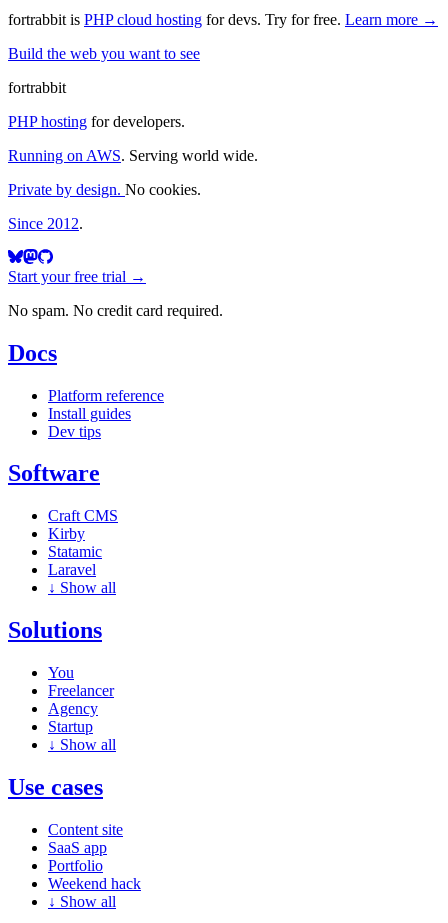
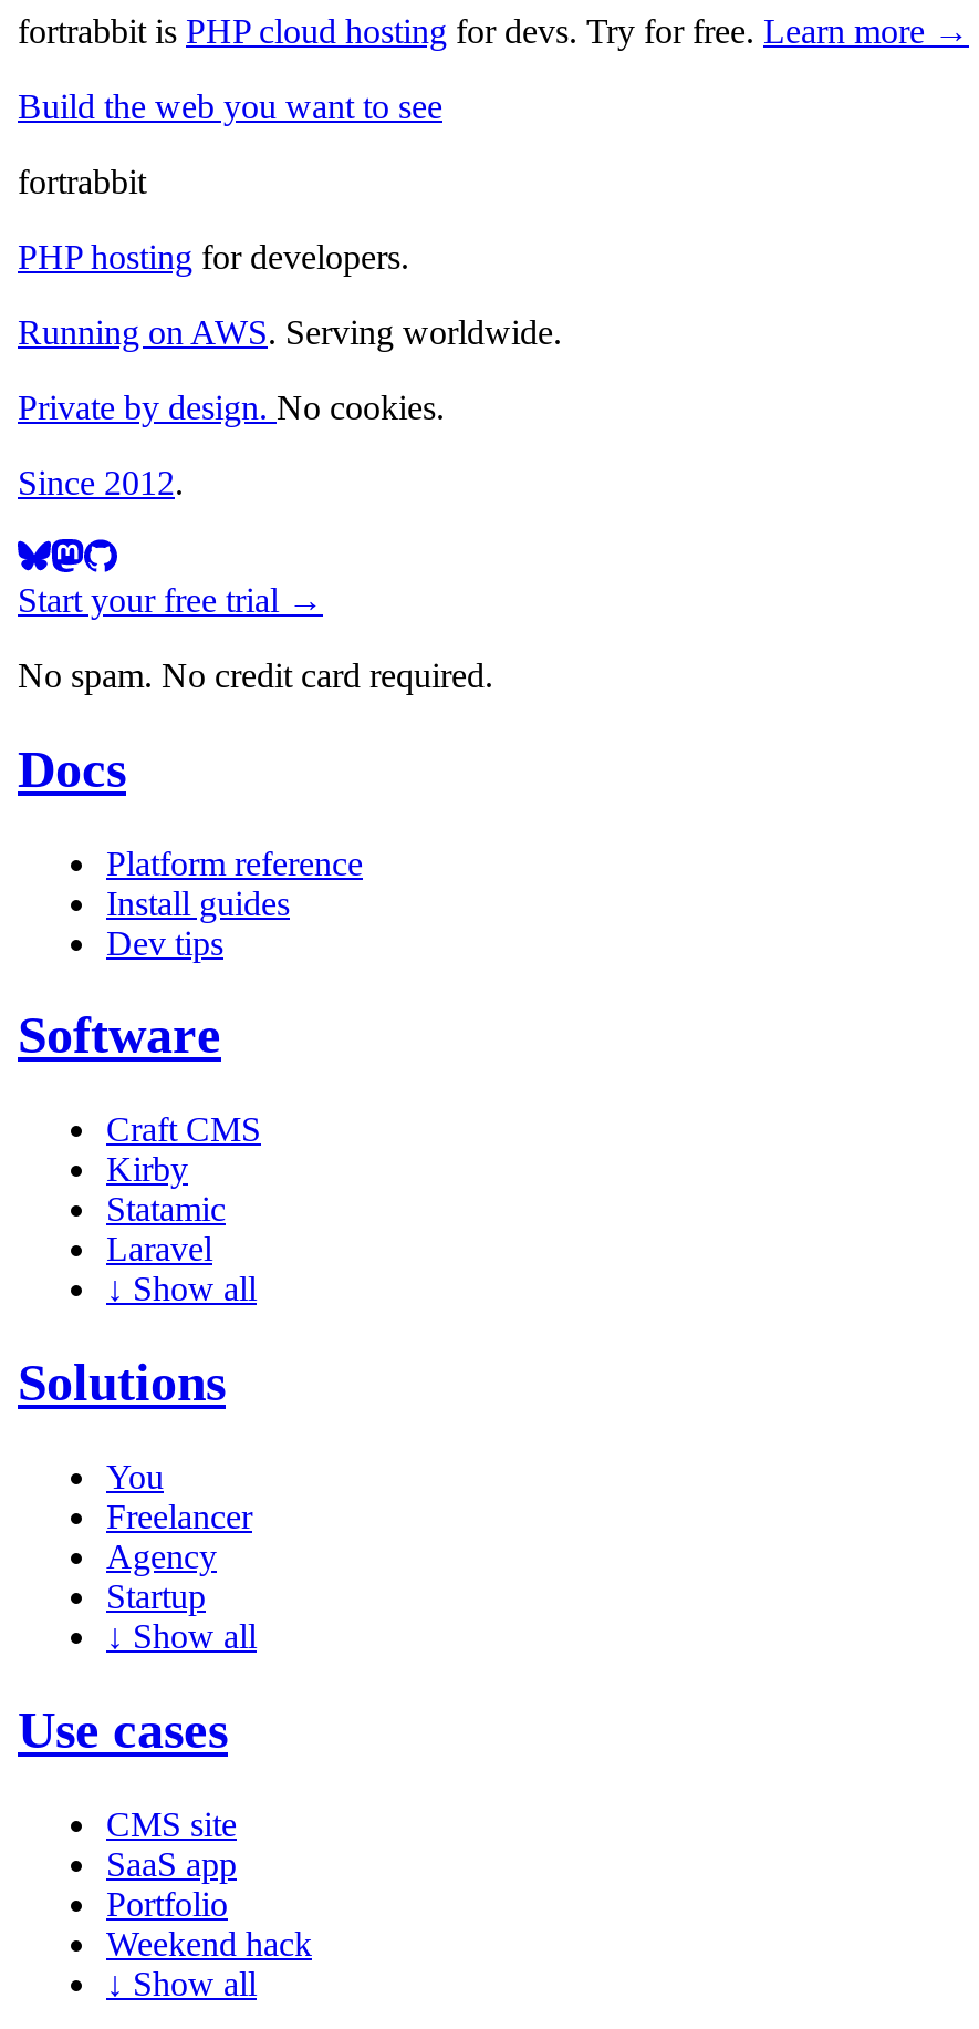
[8,147,258,164] Running on AWS. Serving world wide. -> [18,313,562,350] Running on AWS. Serving worldwide.
[48,821,123,838] Content site -> [106,1805,237,1843] CMS site

